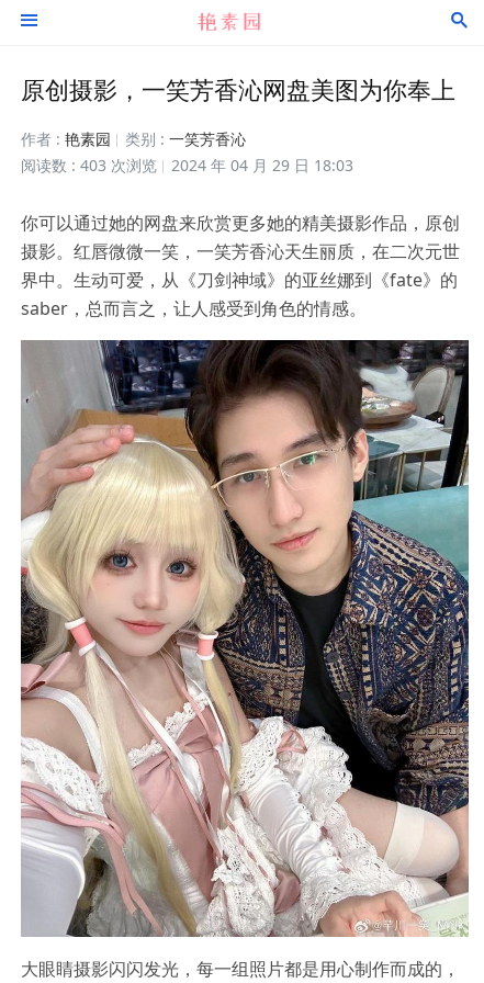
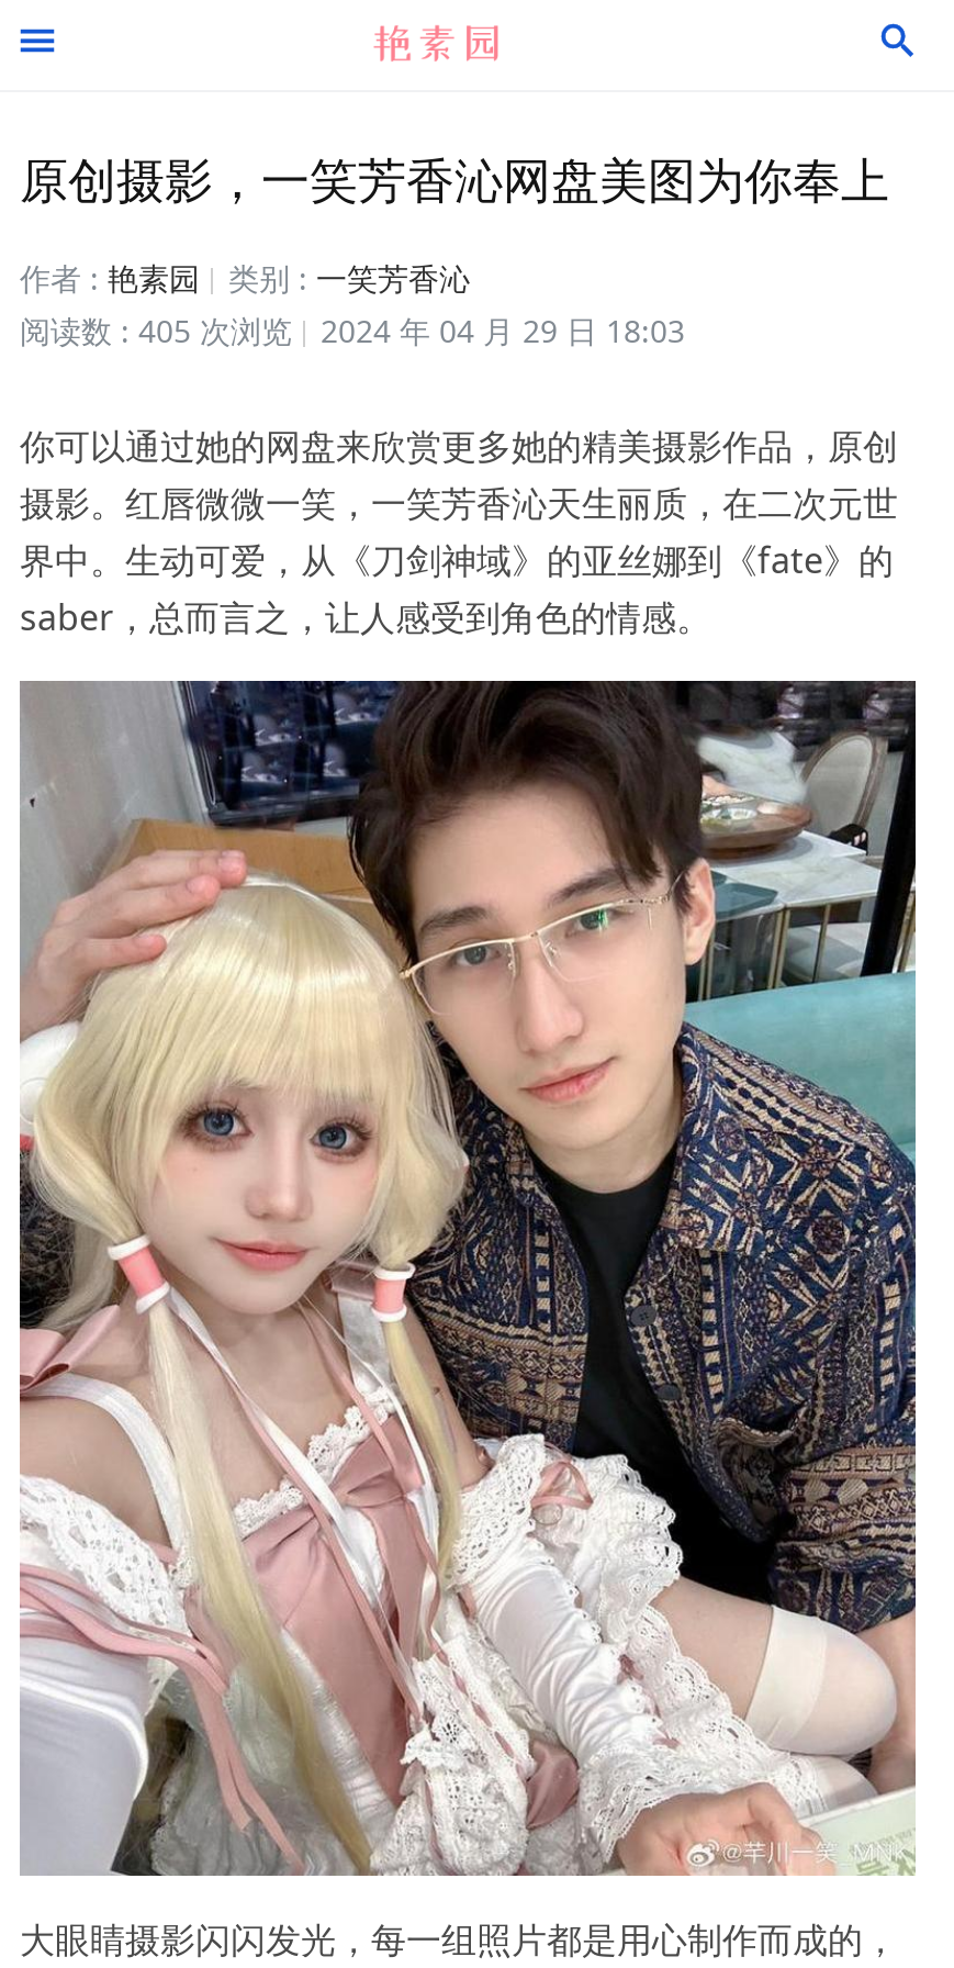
[21,155,157,176] 阅读数 : 403 次浏览 -> [20,310,292,351] 阅读数 : 405 次浏览

